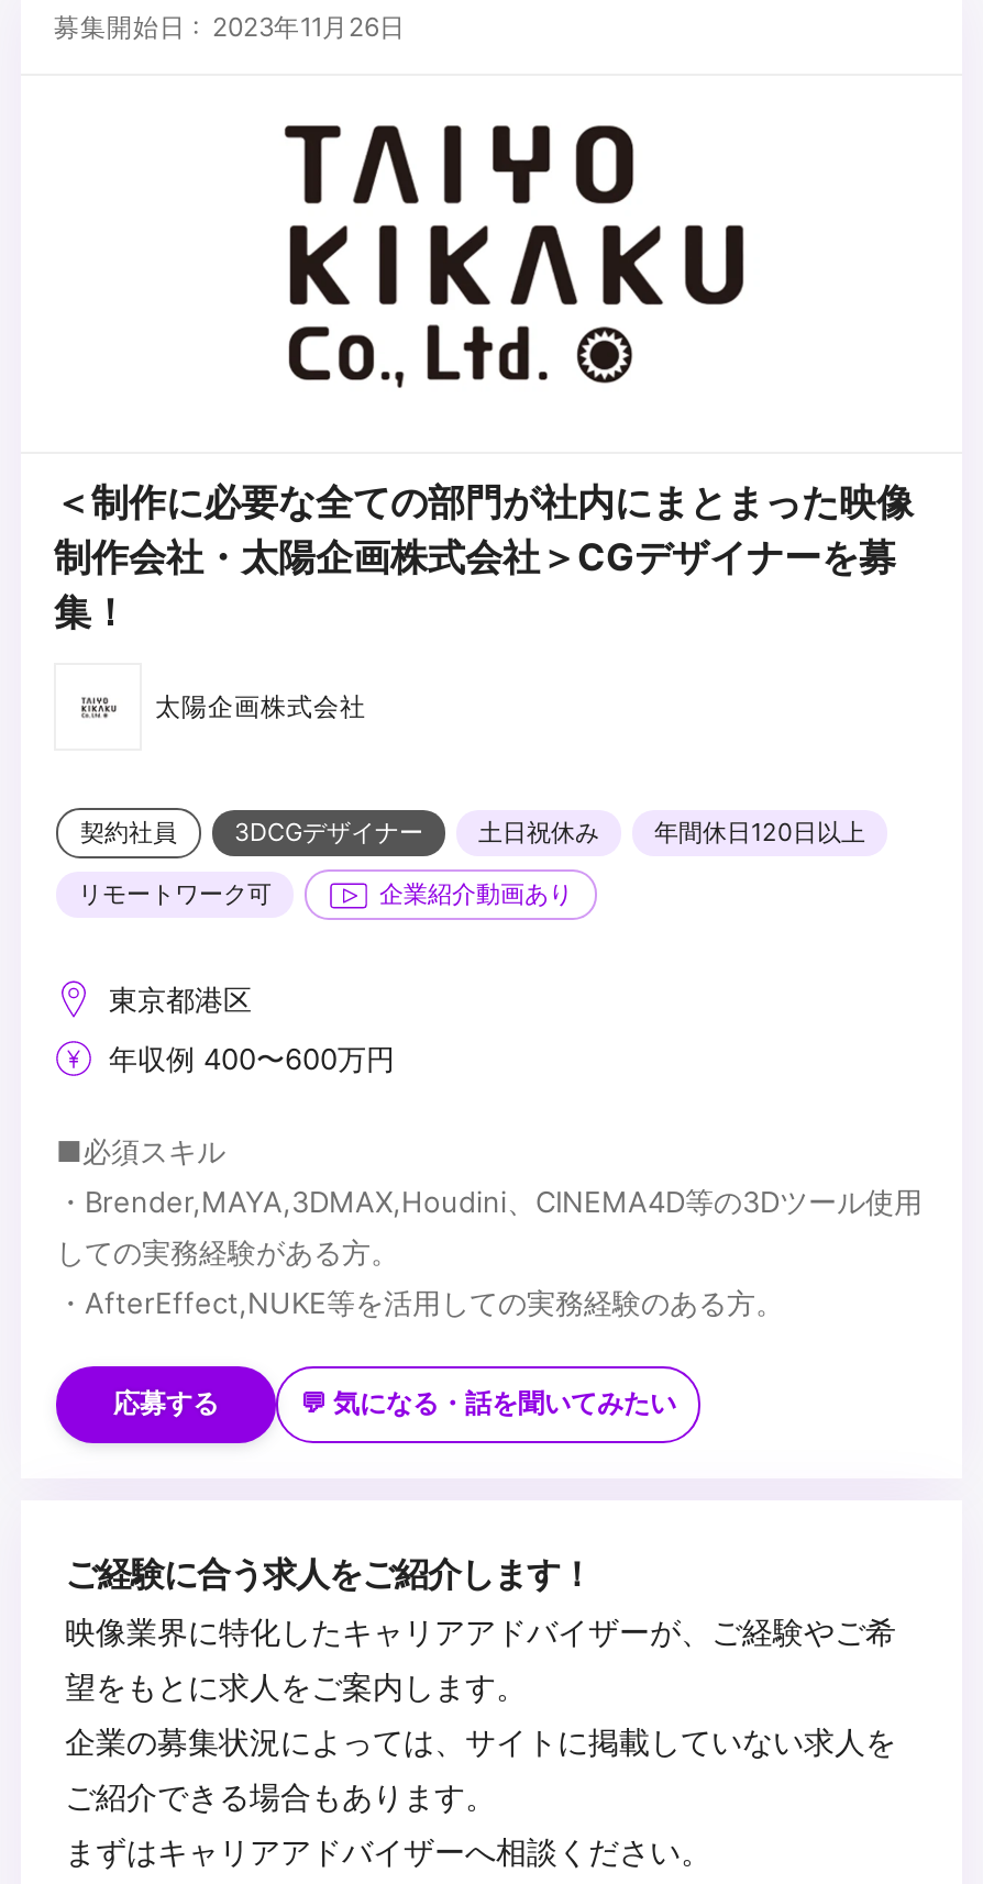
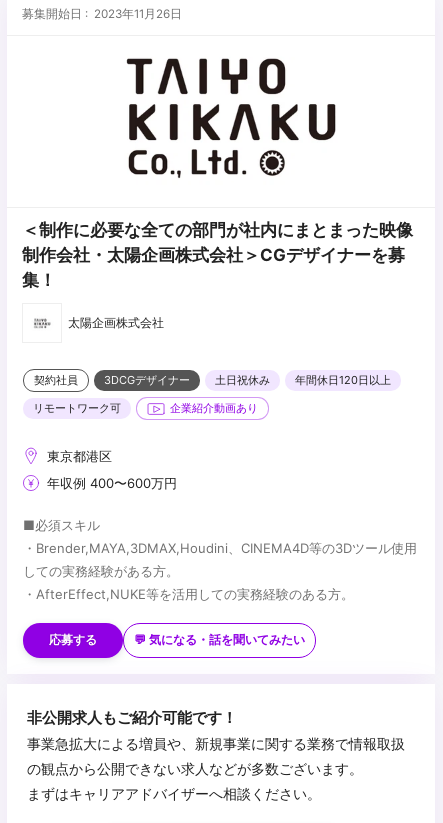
[65,1552,896,1814] ご経験に合う求人をご紹介します！ | 映像業界に特化したキャリアアドバイザーが、ご経験やご希 | 望をもとに求人をご案内します。 | 企業の募集状況によっては、サイトに掲載していない求人を | ご紹介できる場合もあります。 -> [27,708,405,777] 非公開求人もご紹介可能です！ | 事業急拡大による増員や、新規事業に関する業務で情報取扱 | の観点から公開できない求人などが多数ございます。

